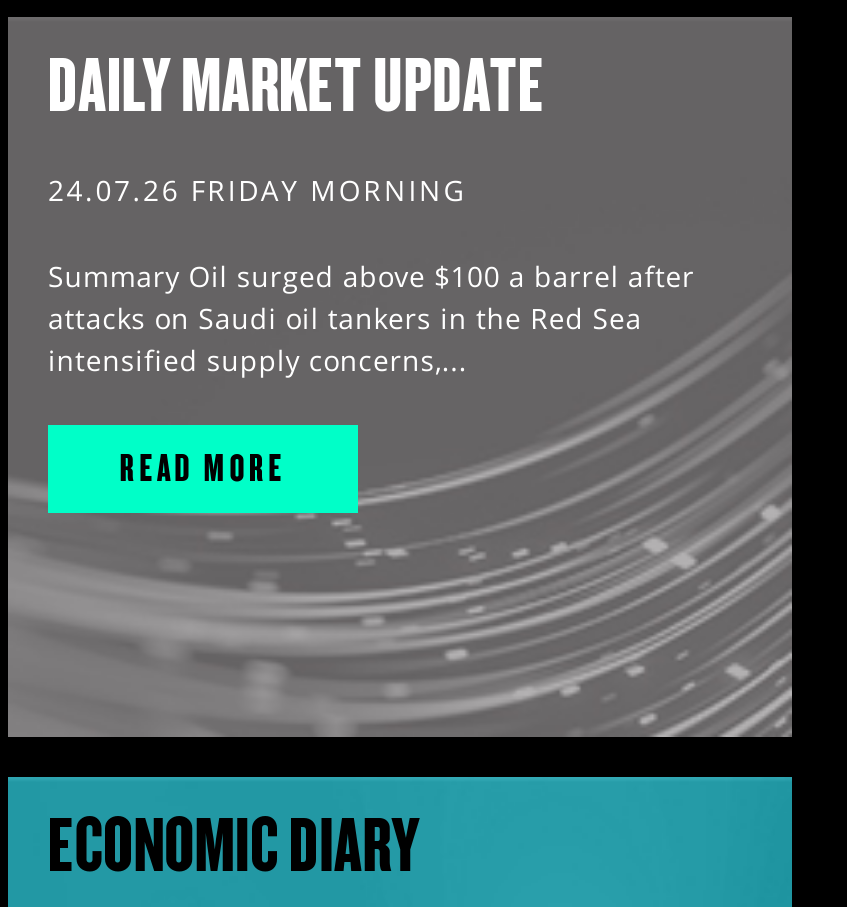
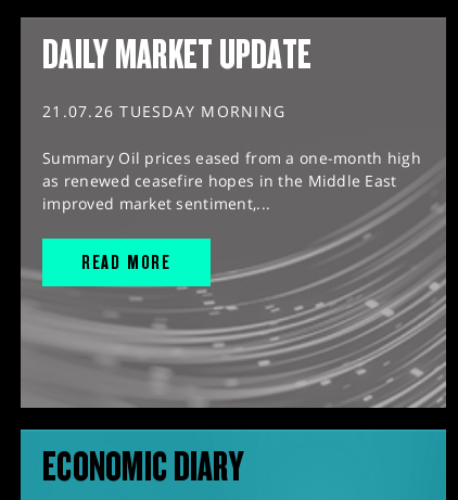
[48,170,466,208] 24.07.26 FRIDAY MORNING -> [42,101,286,121] 21.07.26 TUESDAY MORNING
[48,256,695,378] Summary Oil surged above $100 a barrel after | attacks on Saudi oil tankers in the Red Sea | intensified supply concerns,... -> [42,147,421,213] Summary Oil prices eased from a one-month high | as renewed ceasefire hopes in the Middle East | improved market sentiment,...

